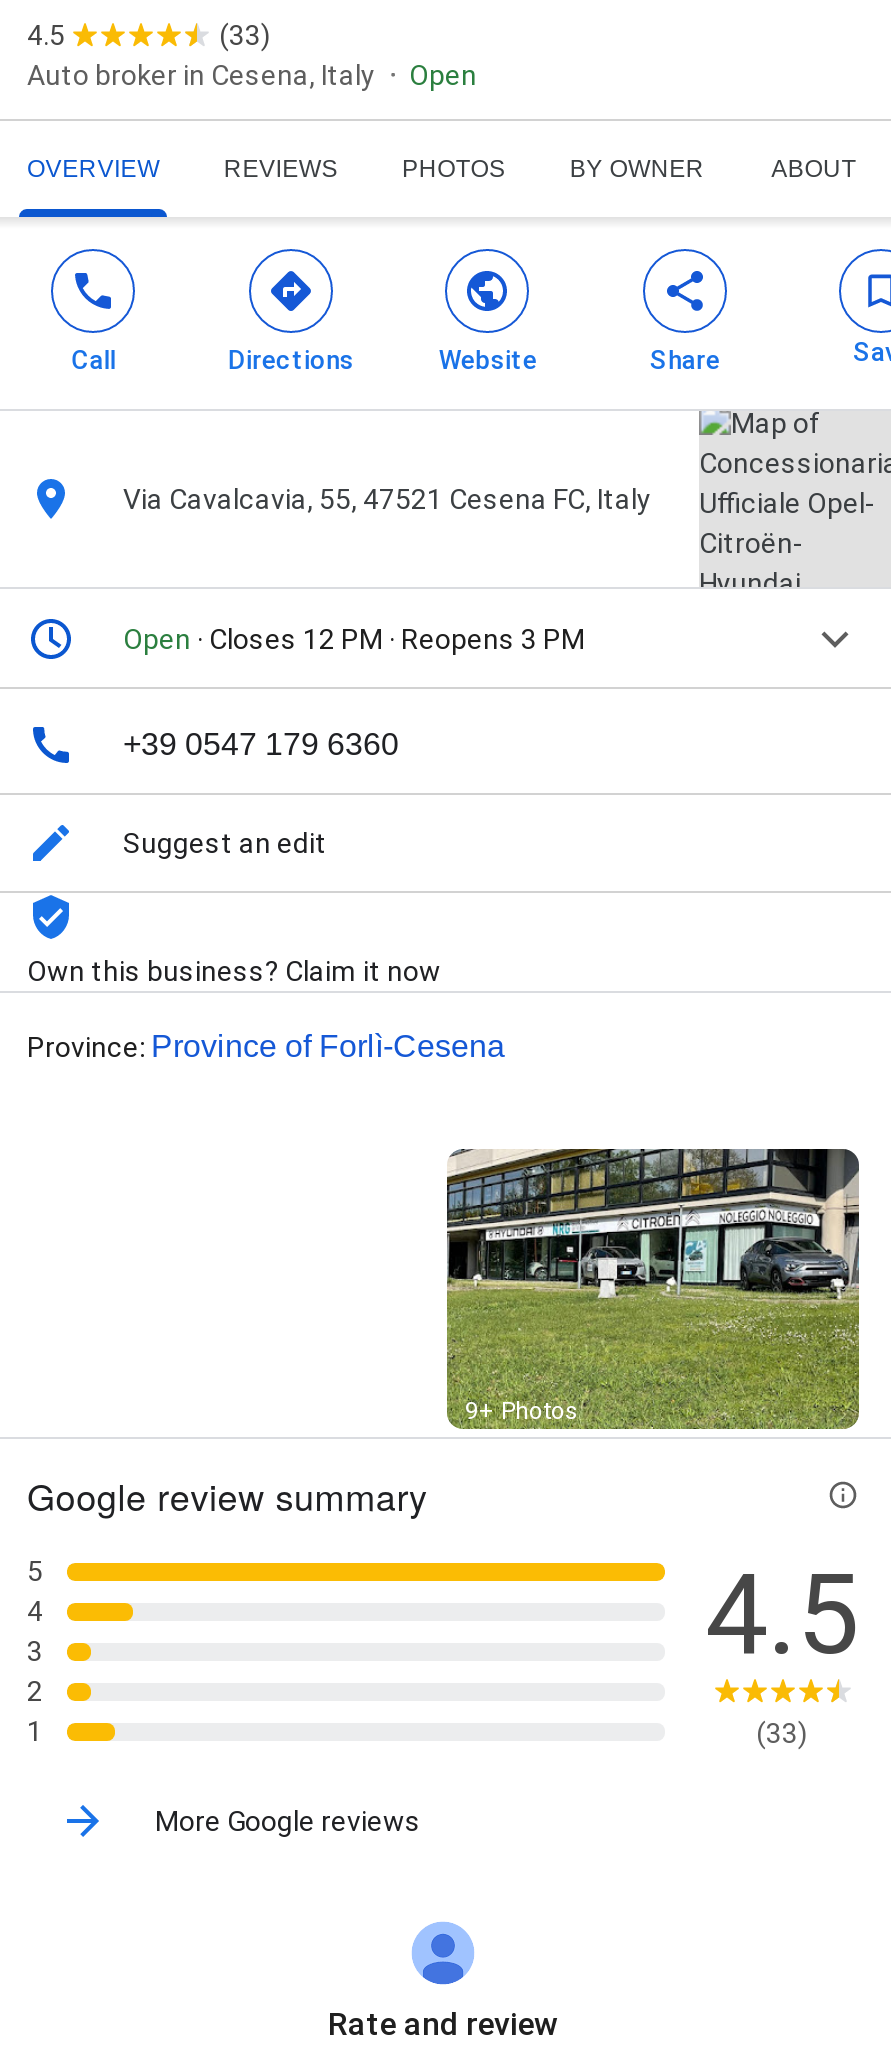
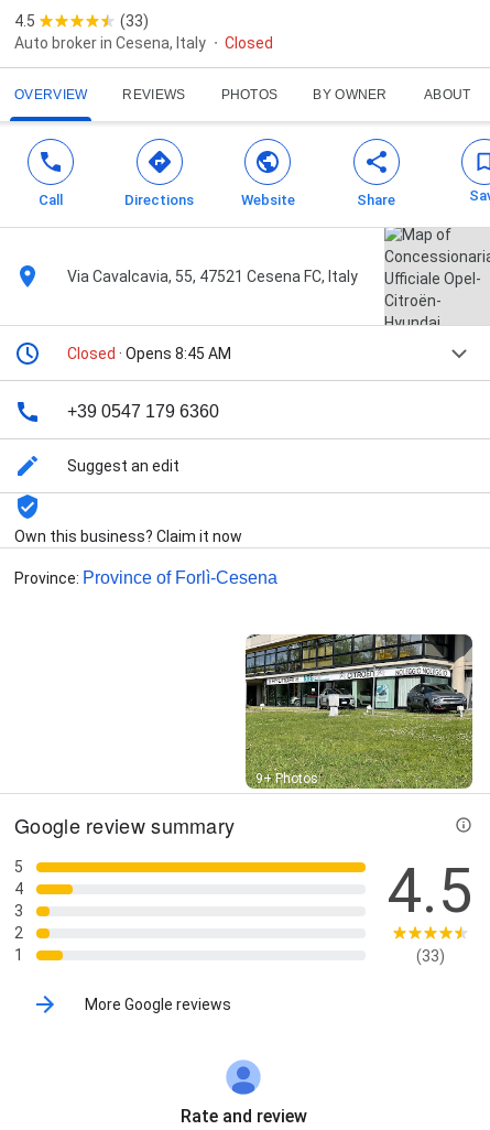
[409,59,477,91] Open -> [225,34,273,52] Closed
[123,623,585,655] Open · Closes 12 PM · Reopens 3 PM -> [67,345,231,363] Closed · Opens 8:45 AM

